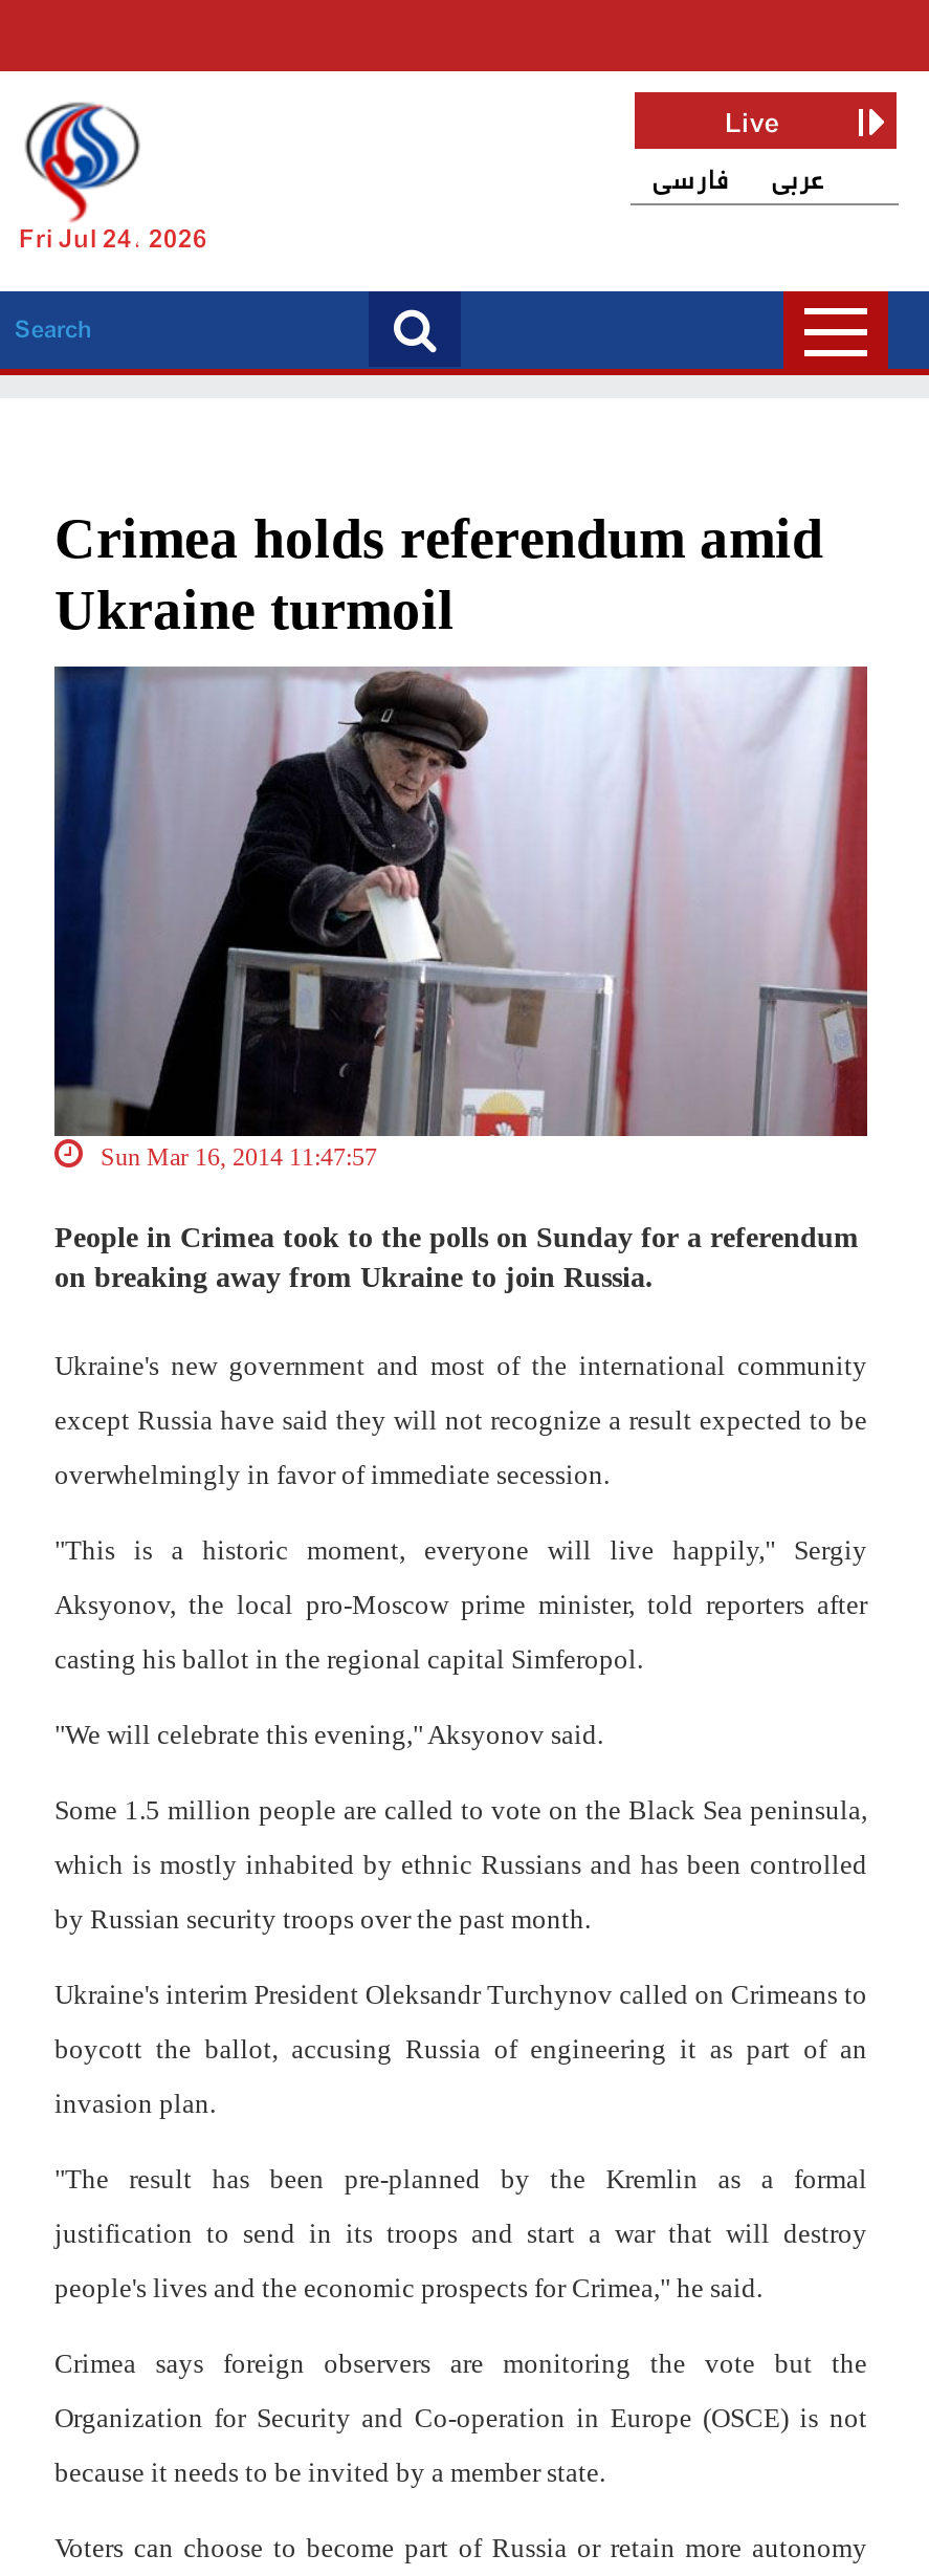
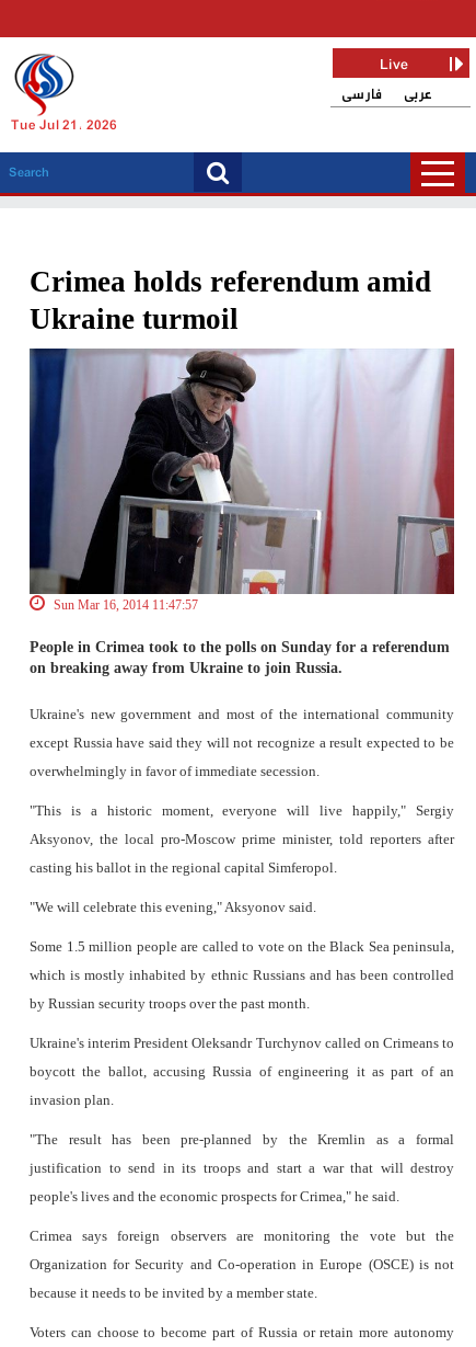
[19,220,207,262] Fri Jul 24, 2026 -> [11,115,117,137] Tue Jul 21, 2026

